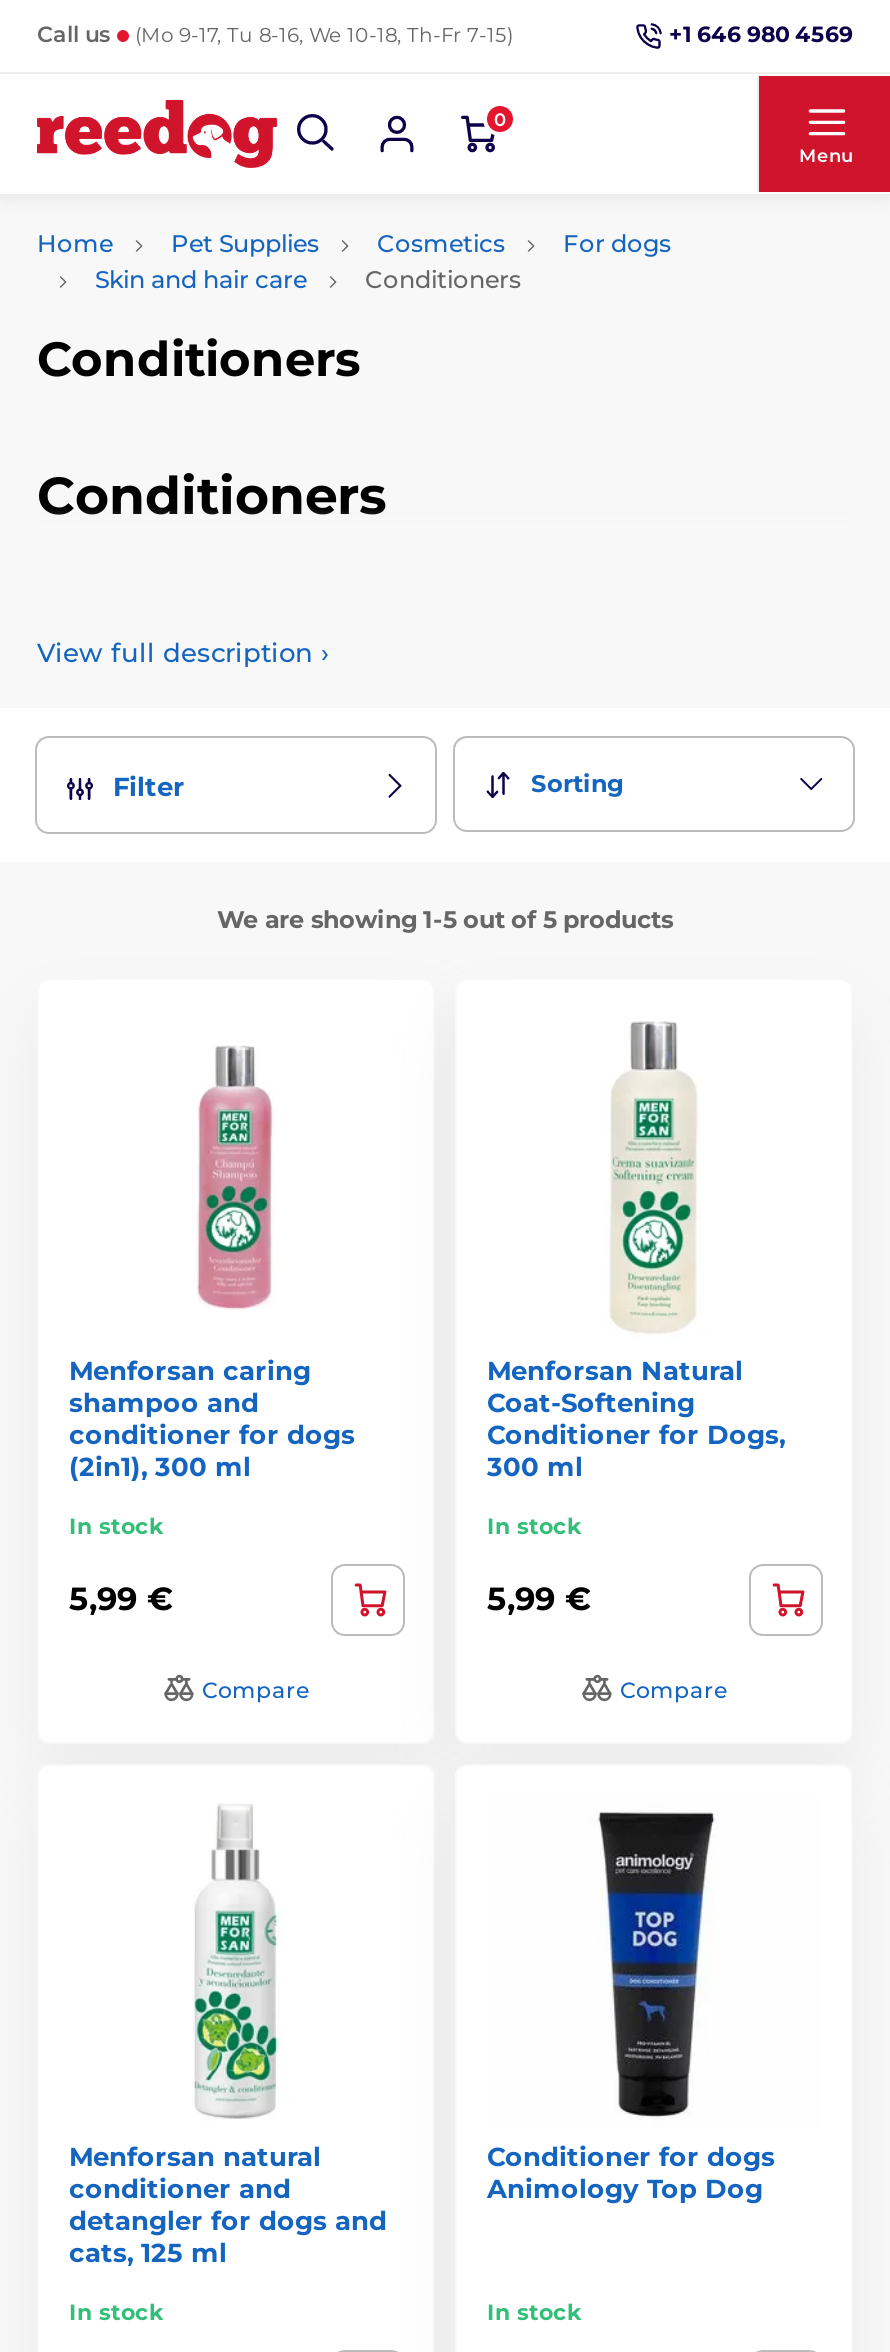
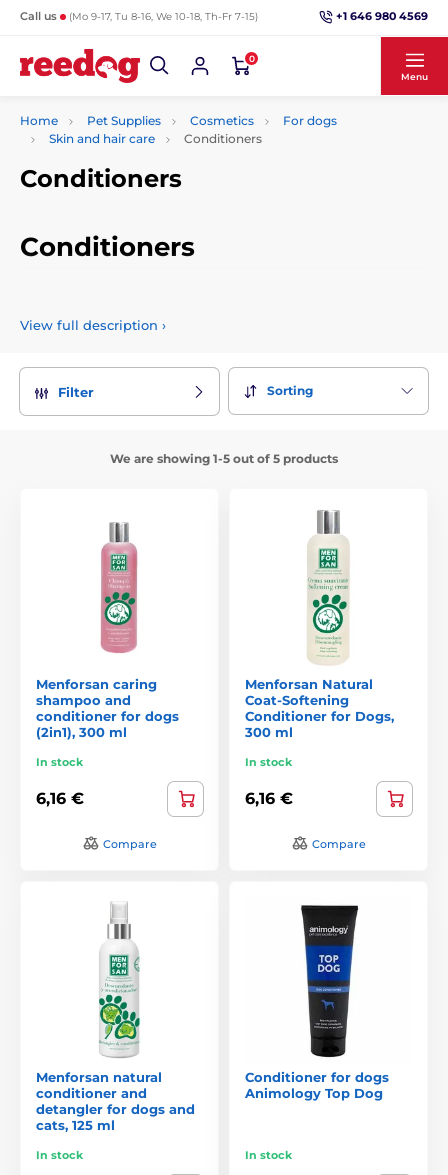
[69,1580,173,1618] 5,99 € -> [36,789,84,808] 6,16 €
[487,1580,591,1618] 5,99 € -> [245,789,293,808] 6,16 €

